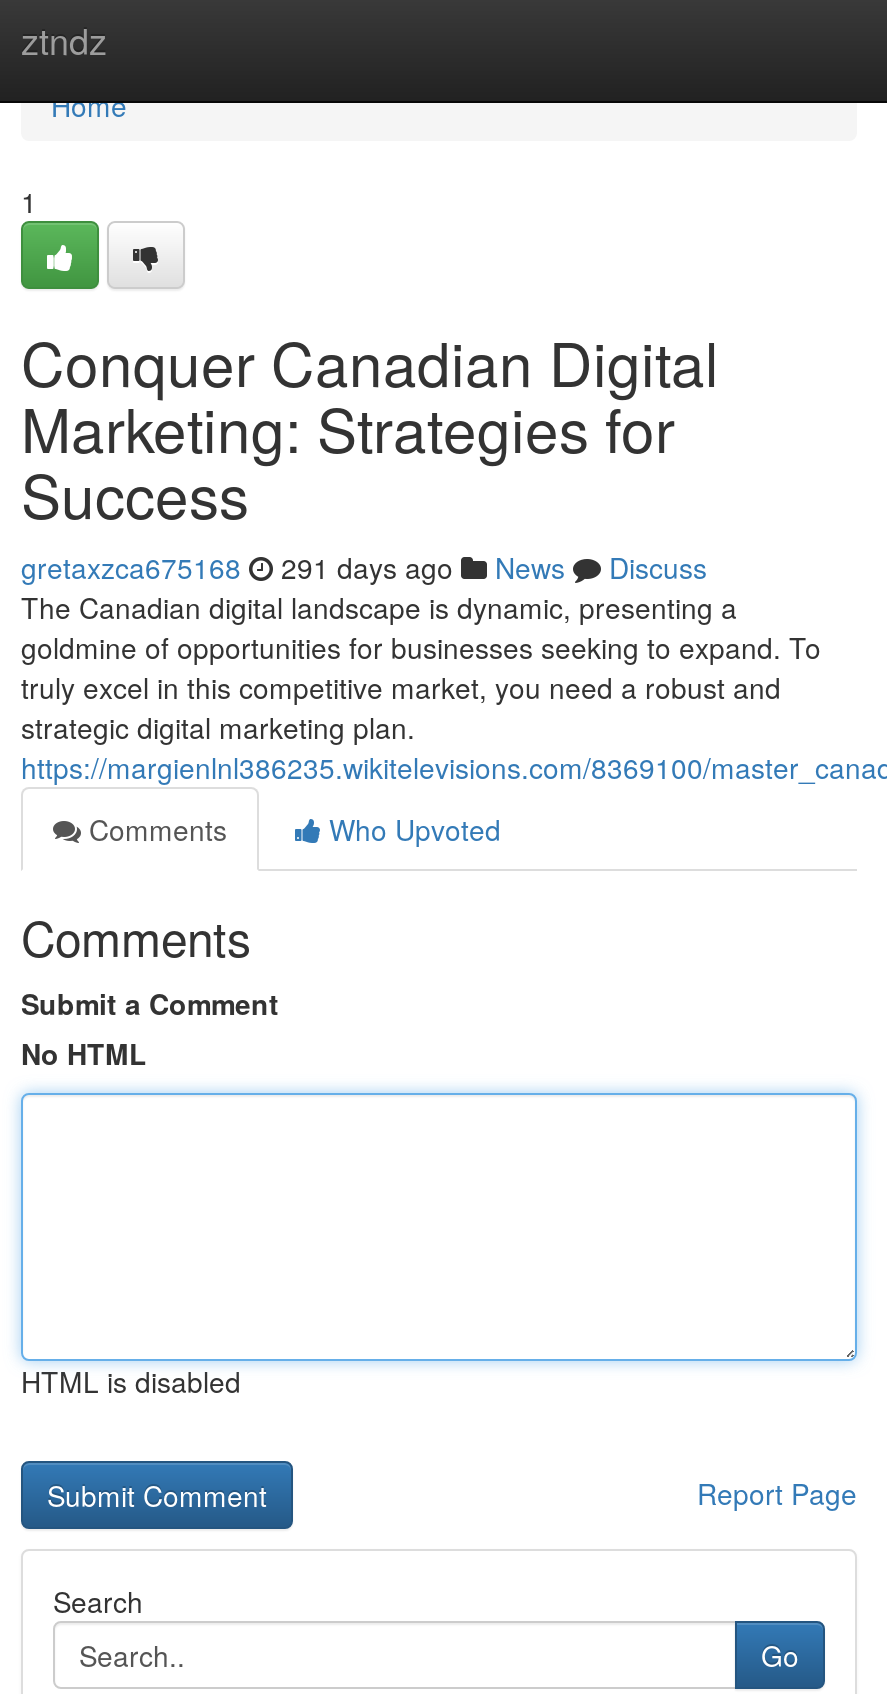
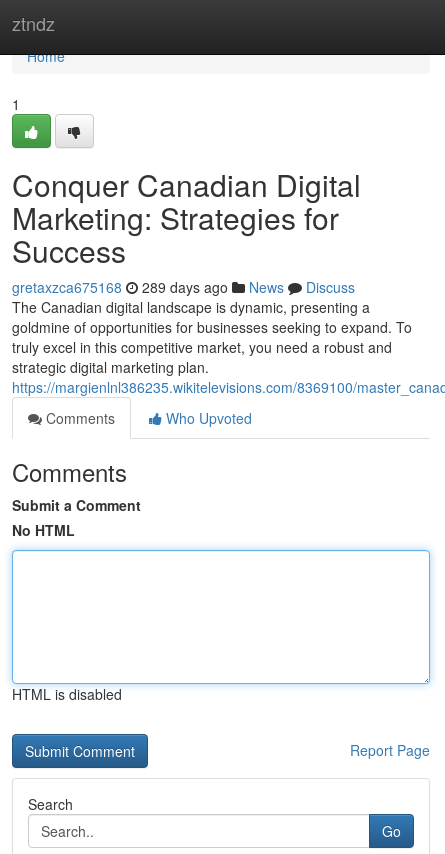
[21,547,707,587] gretaxzca675168 291 days ago News Discuss -> [12,277,355,297] gretaxzca675168 289 days ago News Discuss

